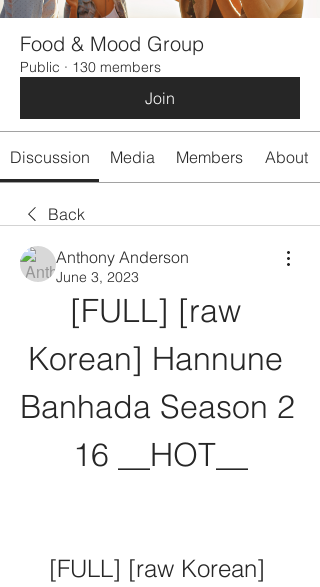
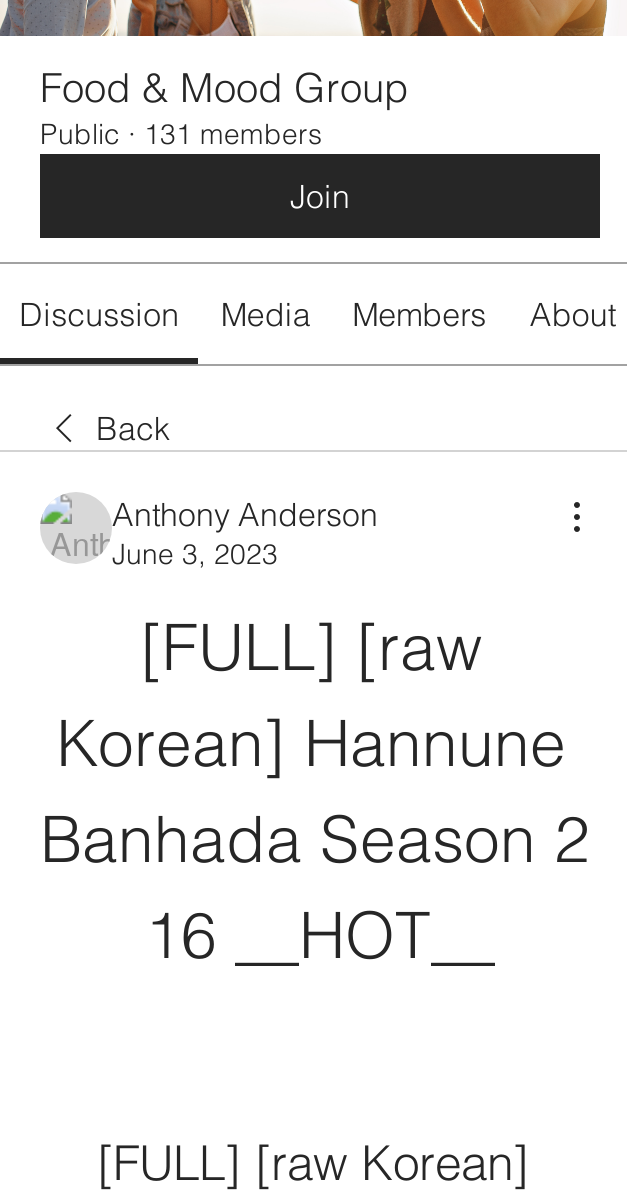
[20,58,161,76] Public · 130 members -> [40,116,322,152] Public · 131 members

